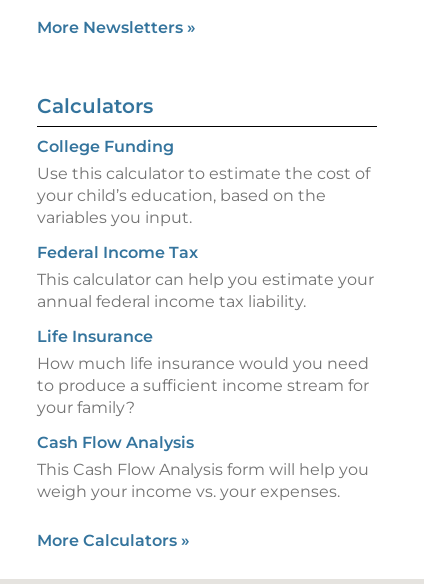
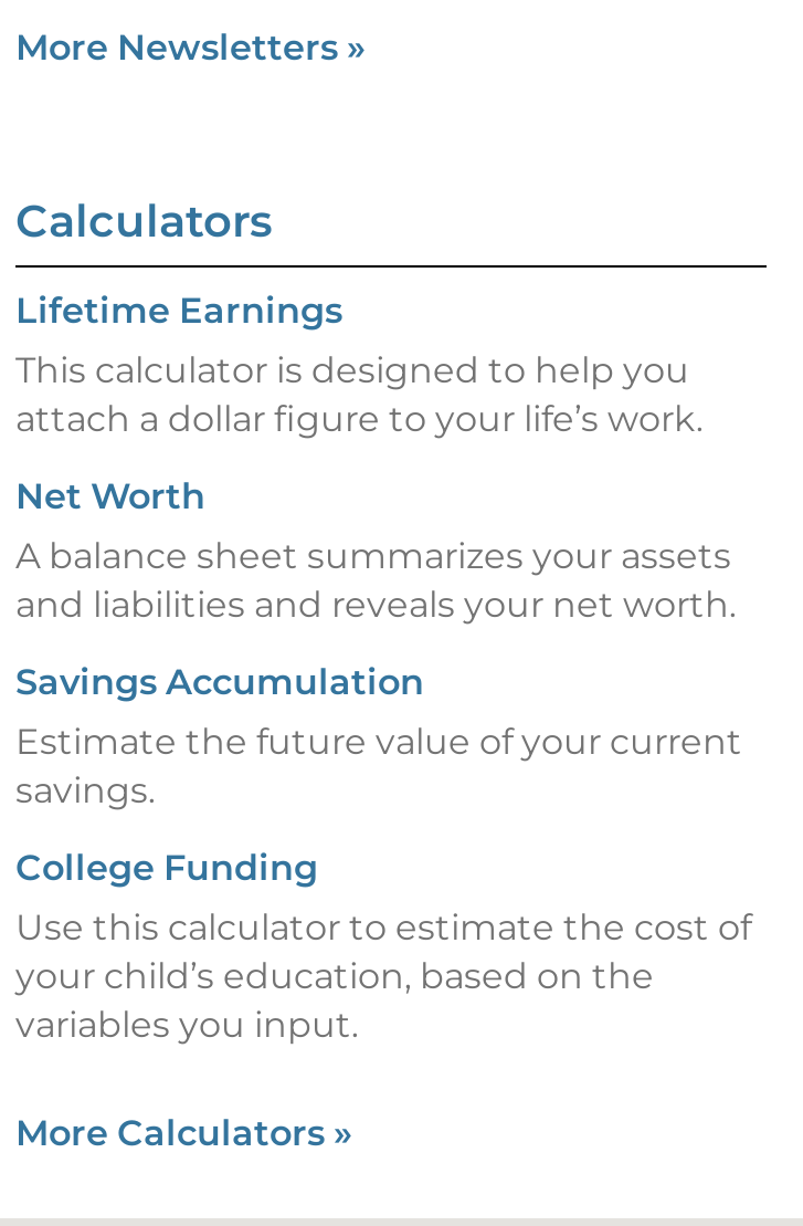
none -> [15,290,742,811] Lifetime Earnings | This calculator is designed to help you | attach a dollar figure to your life’s work. | Net Worth | A balance sheet summarizes your assets | and liabilities and reveals your net worth. | Savings Accumulation | Estimate the future value of your current | savings.
moved [37,137,370,227] -> [15,847,751,1046]: College Funding | Use this calculator to estimate the cost of | your child’s education, based on the | variables you input.
[37,243,374,501] Federal Income Tax | This calculator can help you estimate your | annual federal income tax liability. | Life Insurance | How much life insurance would you need | to produce a sufficient income stream for | your family? | Cash Flow Analysis | This Cash Flow Analysis form will help you | weigh your income vs. your expenses. -> none

